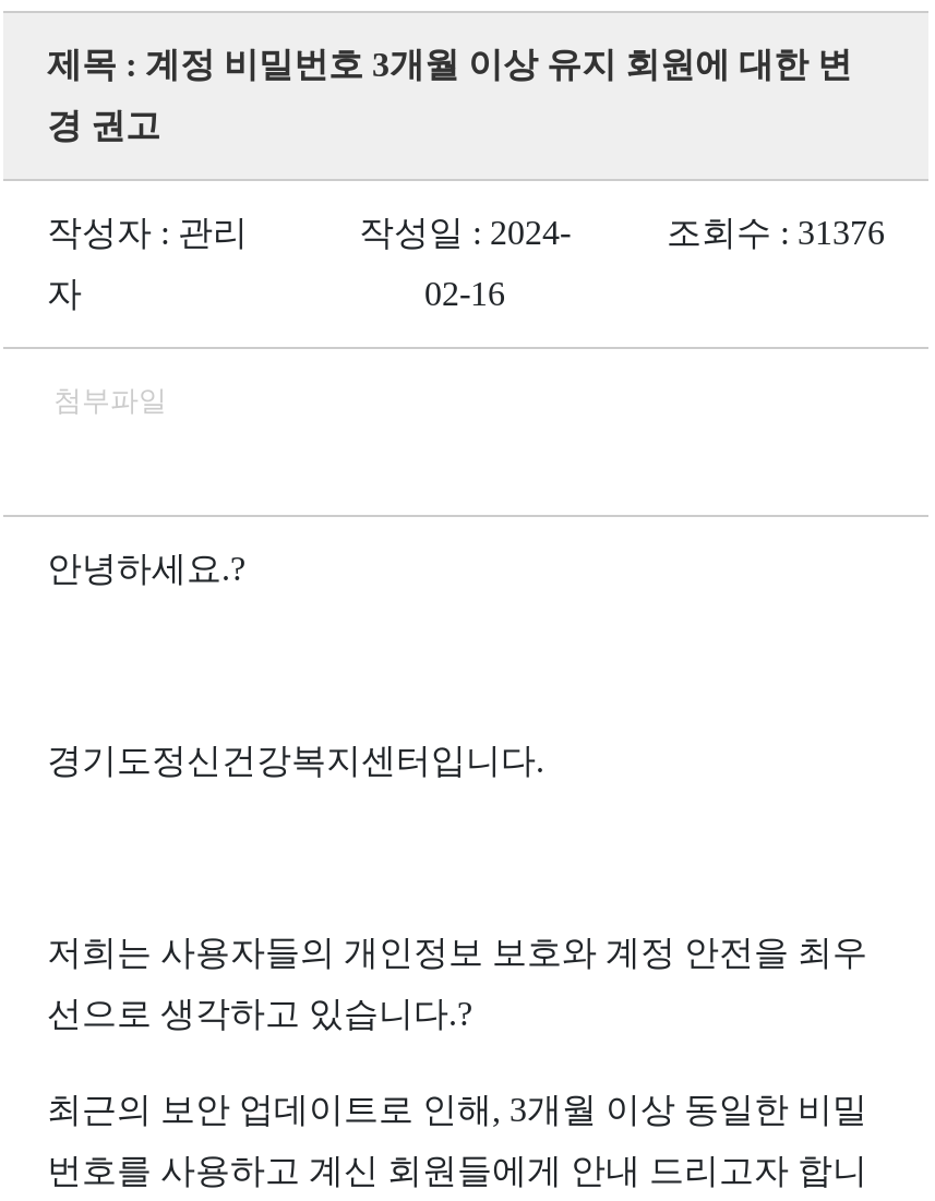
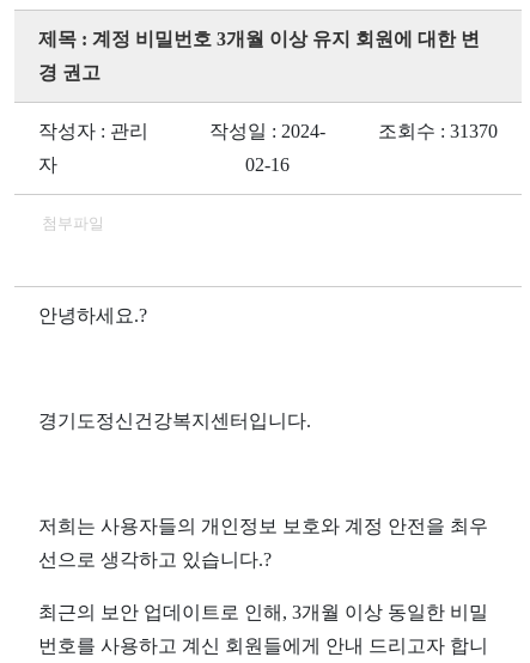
[667,214,885,251] 조회수 : 31376 -> [378,121,498,141] 조회수 : 31370

